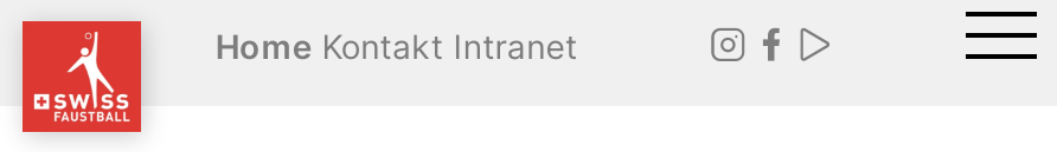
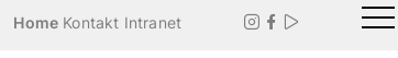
[18,19,146,137] [image] -> none

